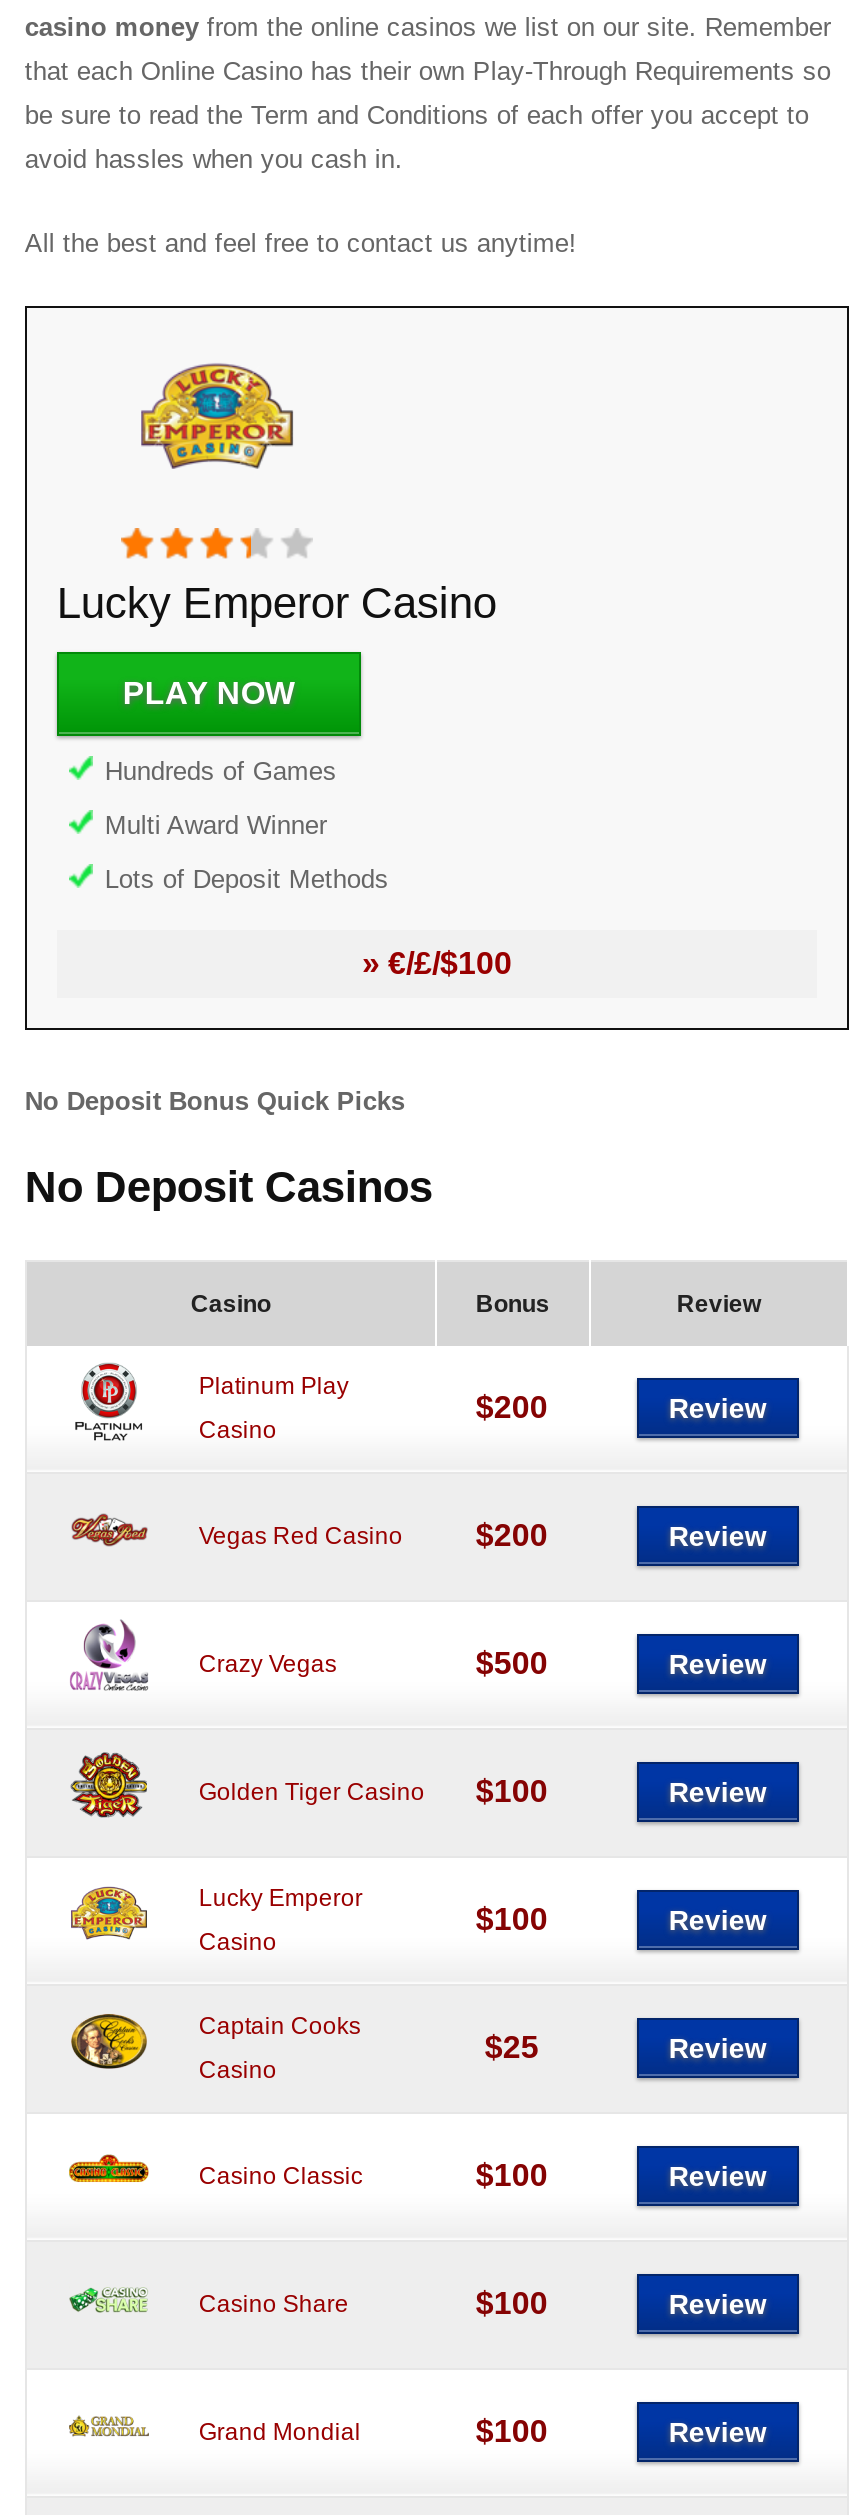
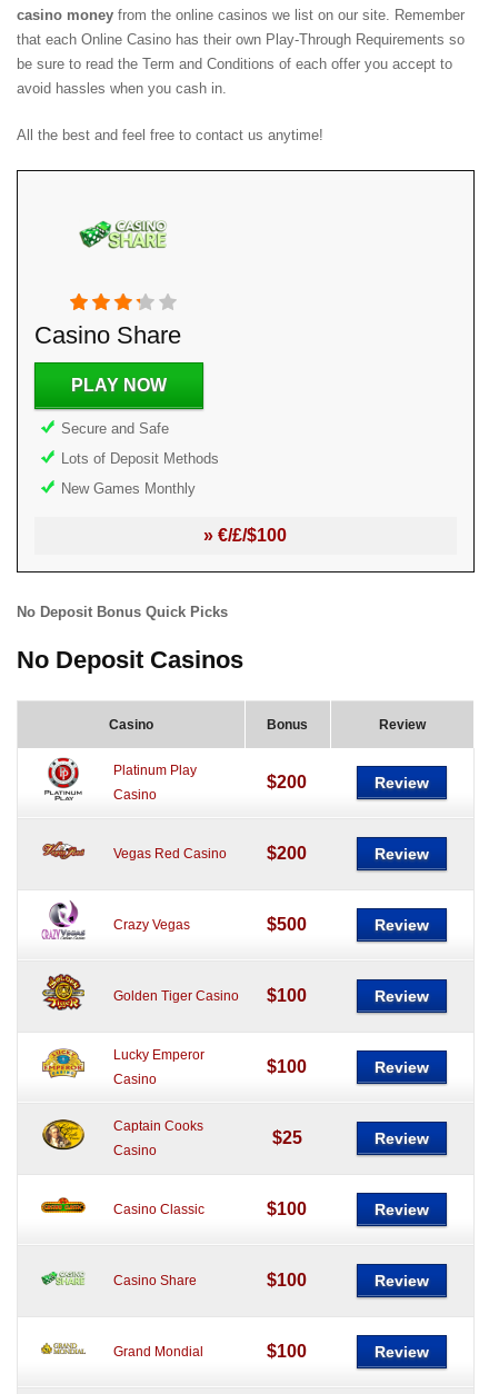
[139,362,295,470] [image] -> [79,202,166,260] [image]
[57,578,497,628] Lucky Emperor Casino -> [34,321,181,349] Casino Share
[105,756,337,840] Hundreds of Games | Multi Award Winner -> [61,420,169,437] Secure and Safe
moved [105,864,389,894] -> [61,450,219,467]: Lots of Deposit Methods
none -> [61,480,195,497] New Games Monthly

